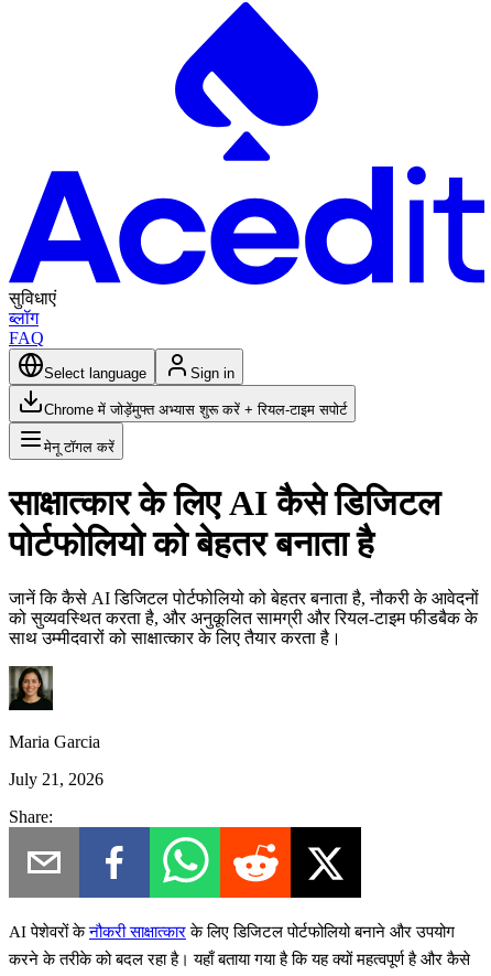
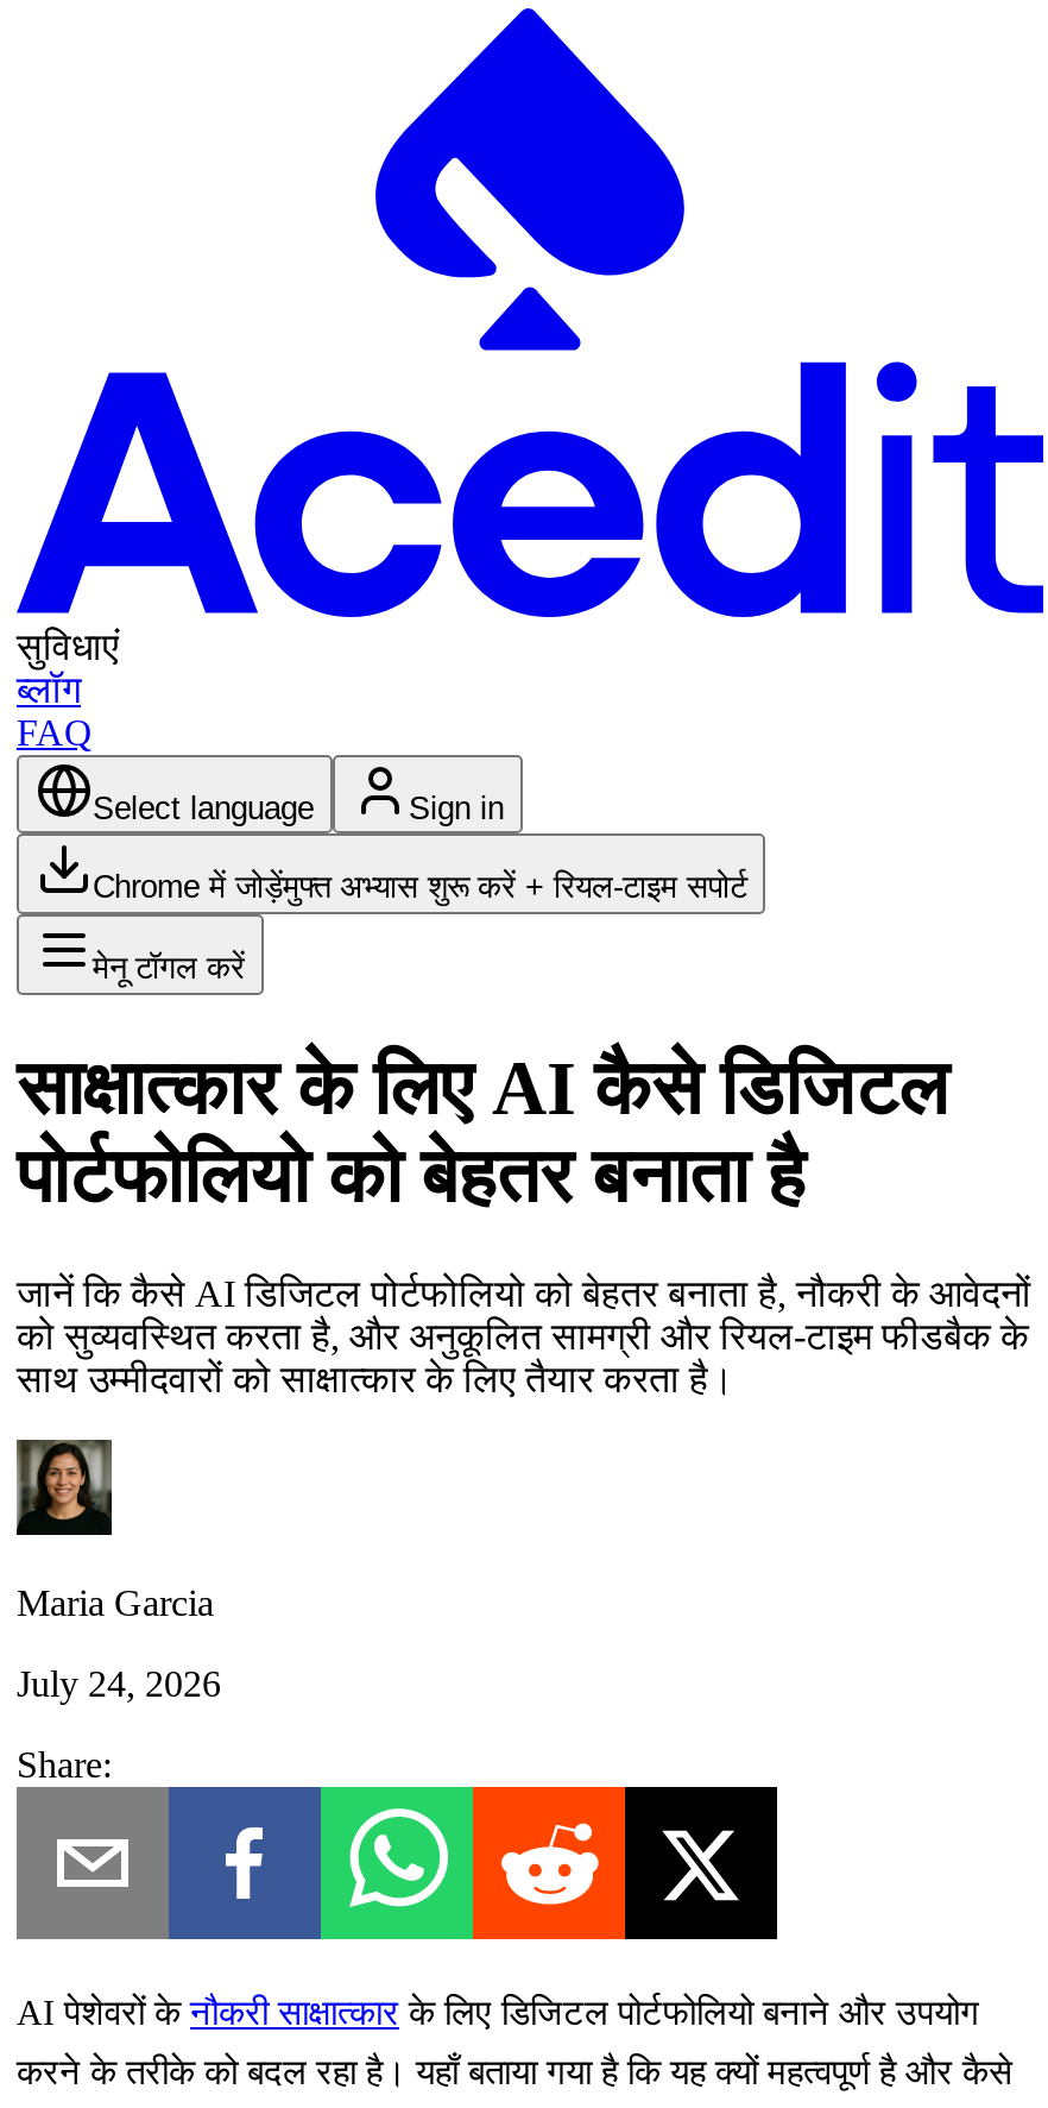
[9,770,103,788] July 21, 2026 -> [17,1663,221,1704] July 24, 2026

